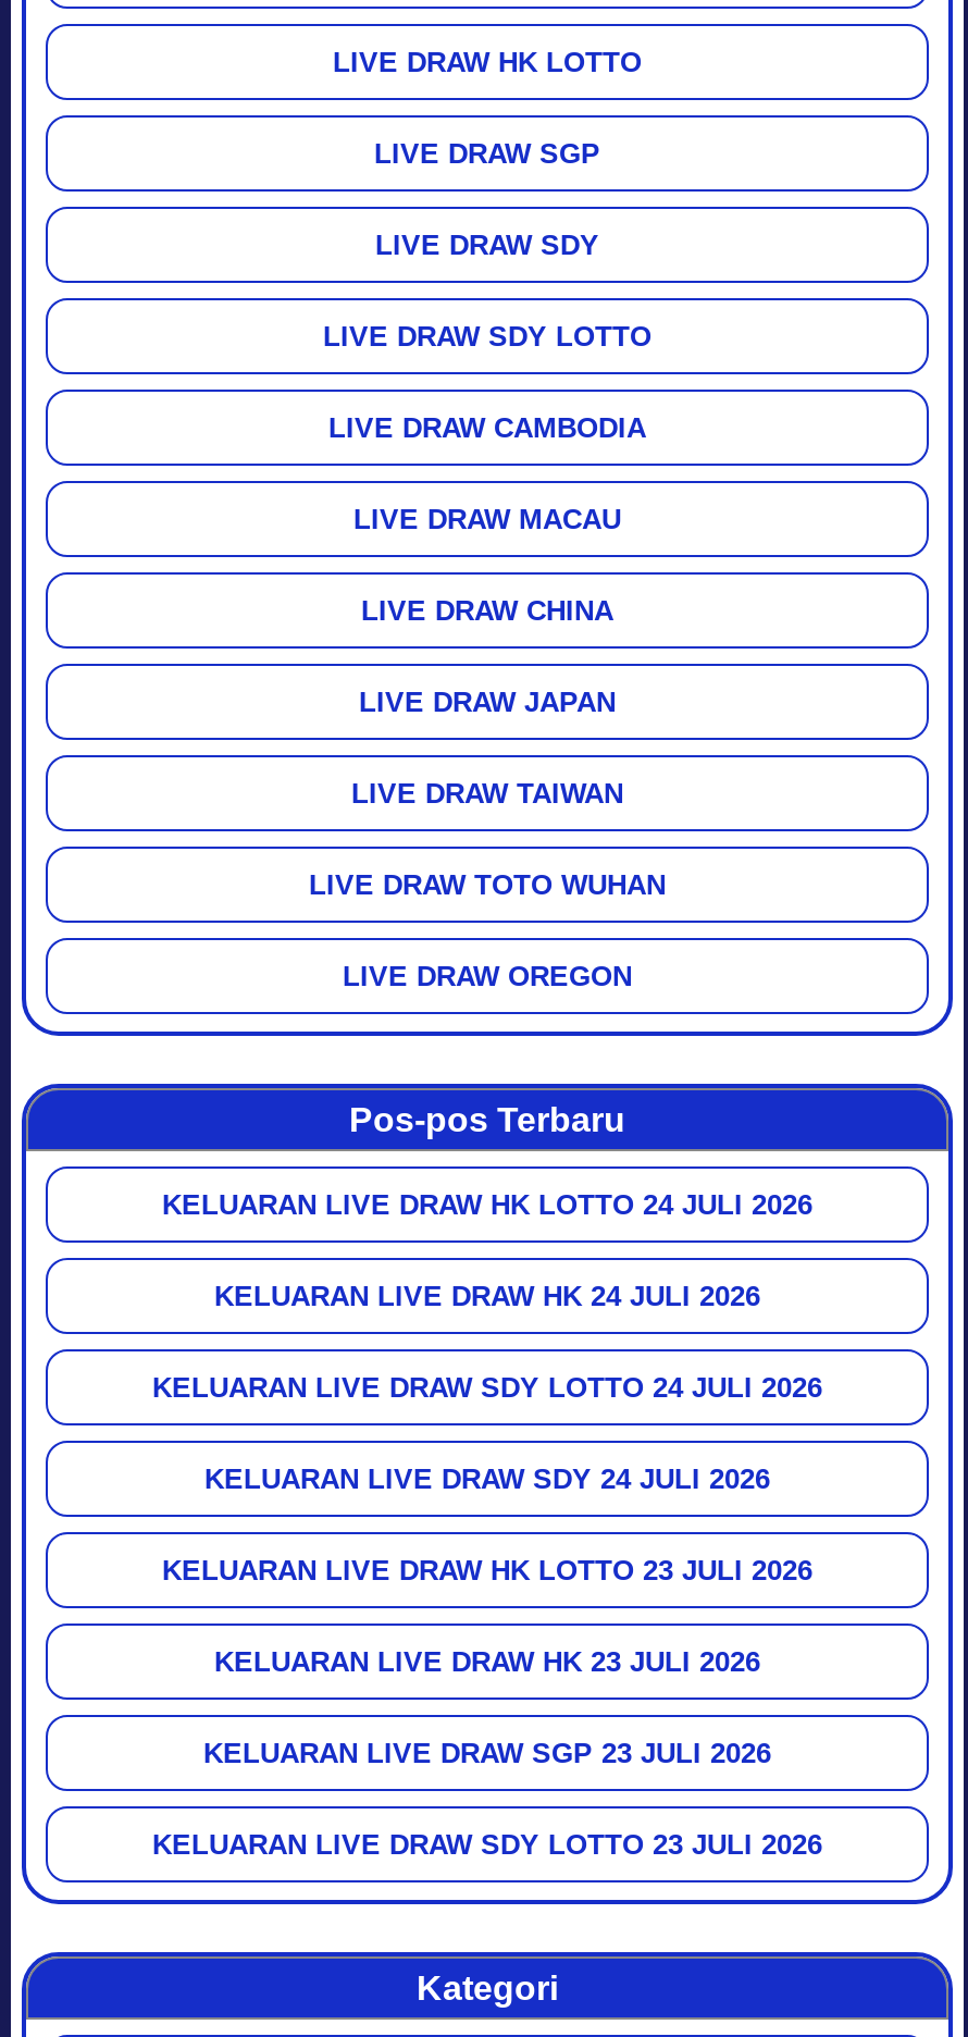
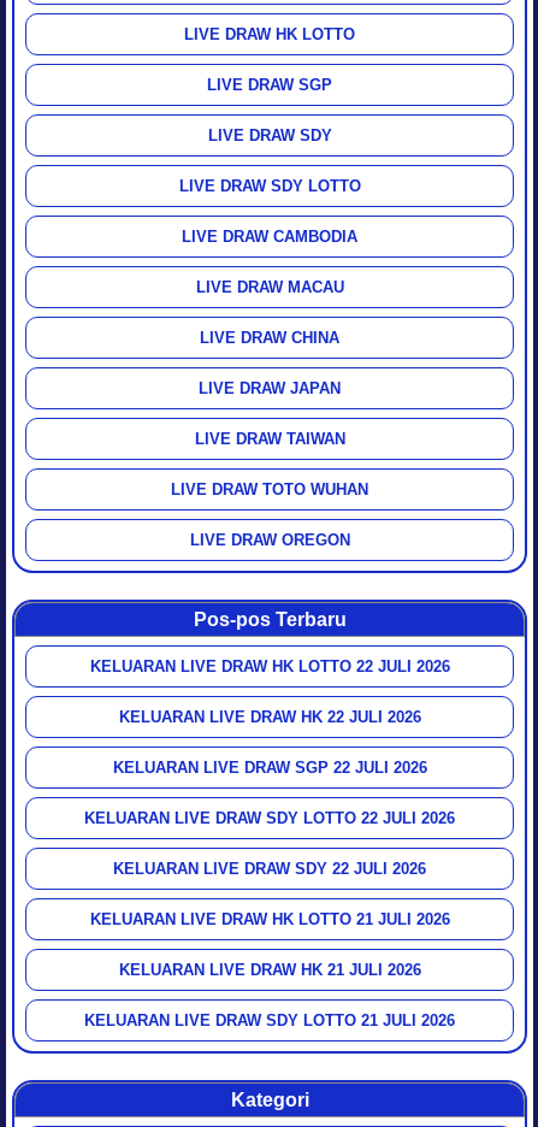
[162,1188,812,1221] KELUARAN LIVE DRAW HK LOTTO 24 JULI 2026 -> [90,658,450,676] KELUARAN LIVE DRAW HK LOTTO 22 JULI 2026
[214,1280,760,1313] KELUARAN LIVE DRAW HK 24 JULI 2026 -> [119,708,421,726] KELUARAN LIVE DRAW HK 22 JULI 2026
[152,1371,822,1404] KELUARAN LIVE DRAW SDY LOTTO 24 JULI 2026 -> [113,759,427,777] KELUARAN LIVE DRAW SGP 22 JULI 2026
[204,1463,770,1495] KELUARAN LIVE DRAW SDY 24 JULI 2026 -> [84,809,455,827] KELUARAN LIVE DRAW SDY LOTTO 22 JULI 2026
[162,1554,812,1587] KELUARAN LIVE DRAW HK LOTTO 23 JULI 2026 -> [113,860,426,878] KELUARAN LIVE DRAW SDY 22 JULI 2026
[214,1645,760,1678] KELUARAN LIVE DRAW HK 23 JULI 2026 -> [90,910,450,928] KELUARAN LIVE DRAW HK LOTTO 21 JULI 2026
[203,1737,771,1770] KELUARAN LIVE DRAW SGP 23 JULI 2026 -> [119,961,421,979] KELUARAN LIVE DRAW HK 21 JULI 2026
[152,1828,822,1861] KELUARAN LIVE DRAW SDY LOTTO 23 JULI 2026 -> [84,1012,455,1030] KELUARAN LIVE DRAW SDY LOTTO 21 JULI 2026

